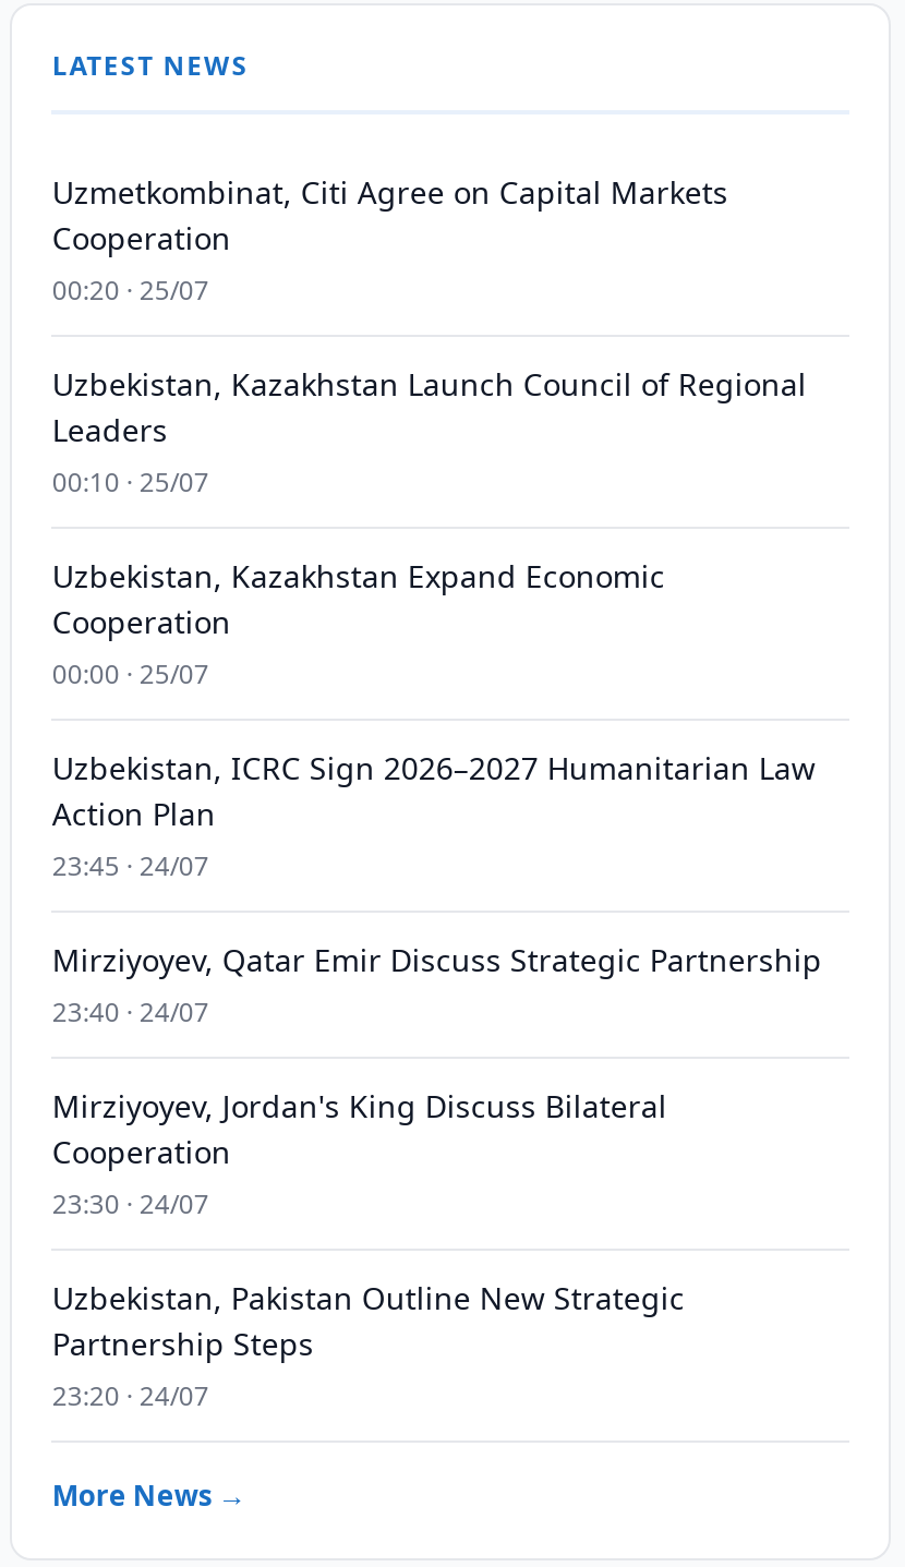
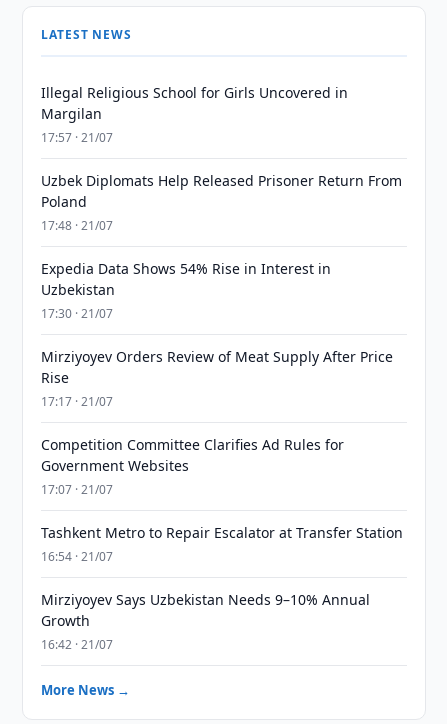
[52,171,728,309] Uzmetkombinat, Citi Agree on Capital Markets | Cooperation | 00:20 · 25/07 -> [41,83,348,146] Illegal Religious School for Girls Uncovered in | Margilan | 17:57 · 21/07
[52,363,807,501] Uzbekistan, Kazakhstan Launch Council of Regional | Leaders | 00:10 · 25/07 -> [41,171,402,234] Uzbek Diplomats Help Released Prisoner Return From | Poland | 17:48 · 21/07
[52,555,665,692] Uzbekistan, Kazakhstan Expand Economic | Cooperation | 00:00 · 25/07 -> [41,259,331,322] Expedia Data Shows 54% Rise in Interest in | Uzbekistan | 17:30 · 21/07
[52,747,815,884] Uzbekistan, ICRC Sign 2026–2027 Humanitarian Law | Action Plan | 23:45 · 24/07 -> [41,347,393,410] Mirziyoyev Orders Review of Meat Supply After Price | Rise | 17:17 · 21/07
[52,939,822,1030] Mirziyoyev, Qatar Emir Discuss Strategic Partnership | 23:40 · 24/07 -> [41,435,344,498] Competition Committee Clarifies Ad Rules for | Government Websites | 17:07 · 21/07
[52,1085,667,1222] Mirziyoyev, Jordan's King Discuss Bilateral | Cooperation | 23:30 · 24/07 -> [41,523,403,565] Tashkent Metro to Repair Escalator at Transfer Station | 16:54 · 21/07
[52,1277,685,1414] Uzbekistan, Pakistan Outline New Strategic | Partnership Steps | 23:20 · 24/07 -> [41,590,370,653] Mirziyoyev Says Uzbekistan Needs 9–10% Annual | Growth | 16:42 · 21/07

